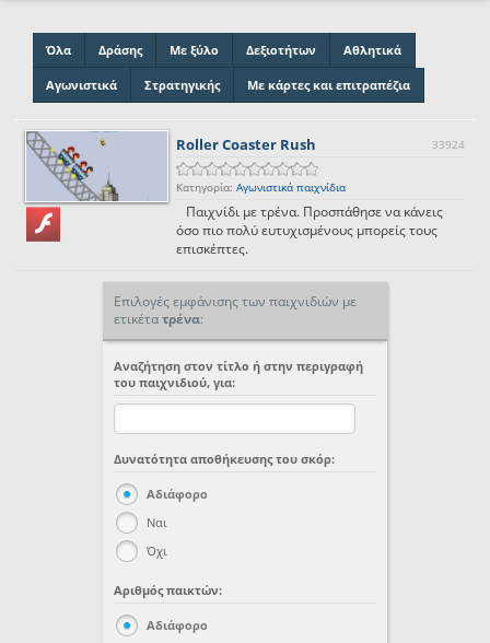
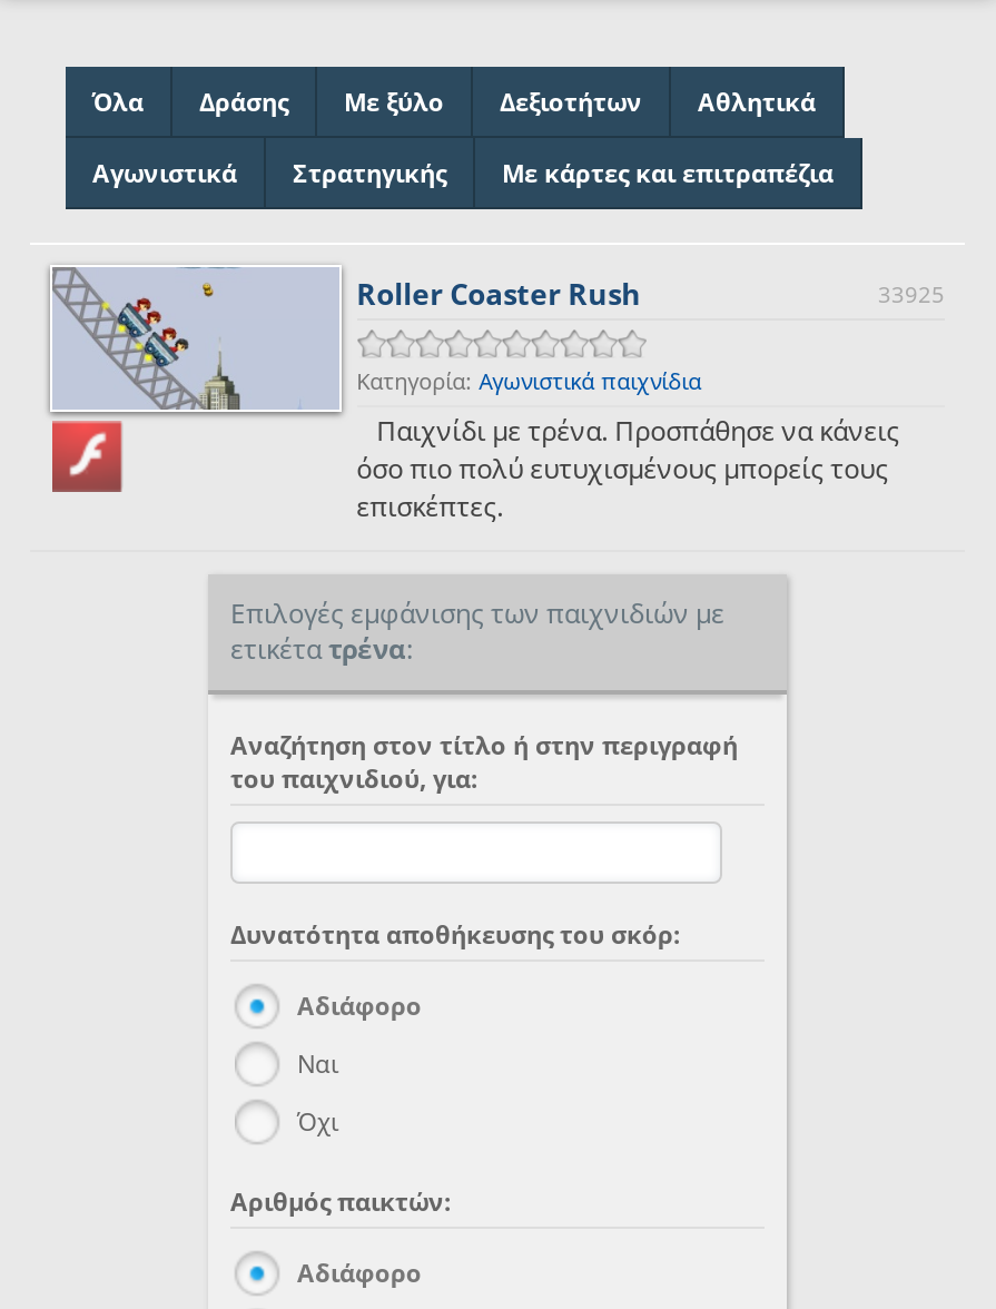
[432,137,465,152] 33924 -> [878,278,945,309] 33925

